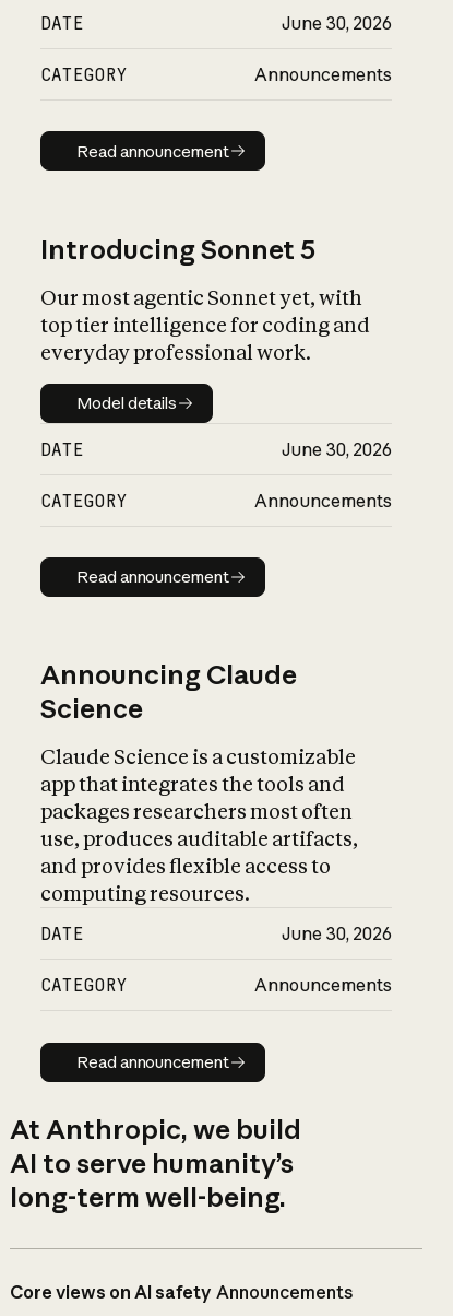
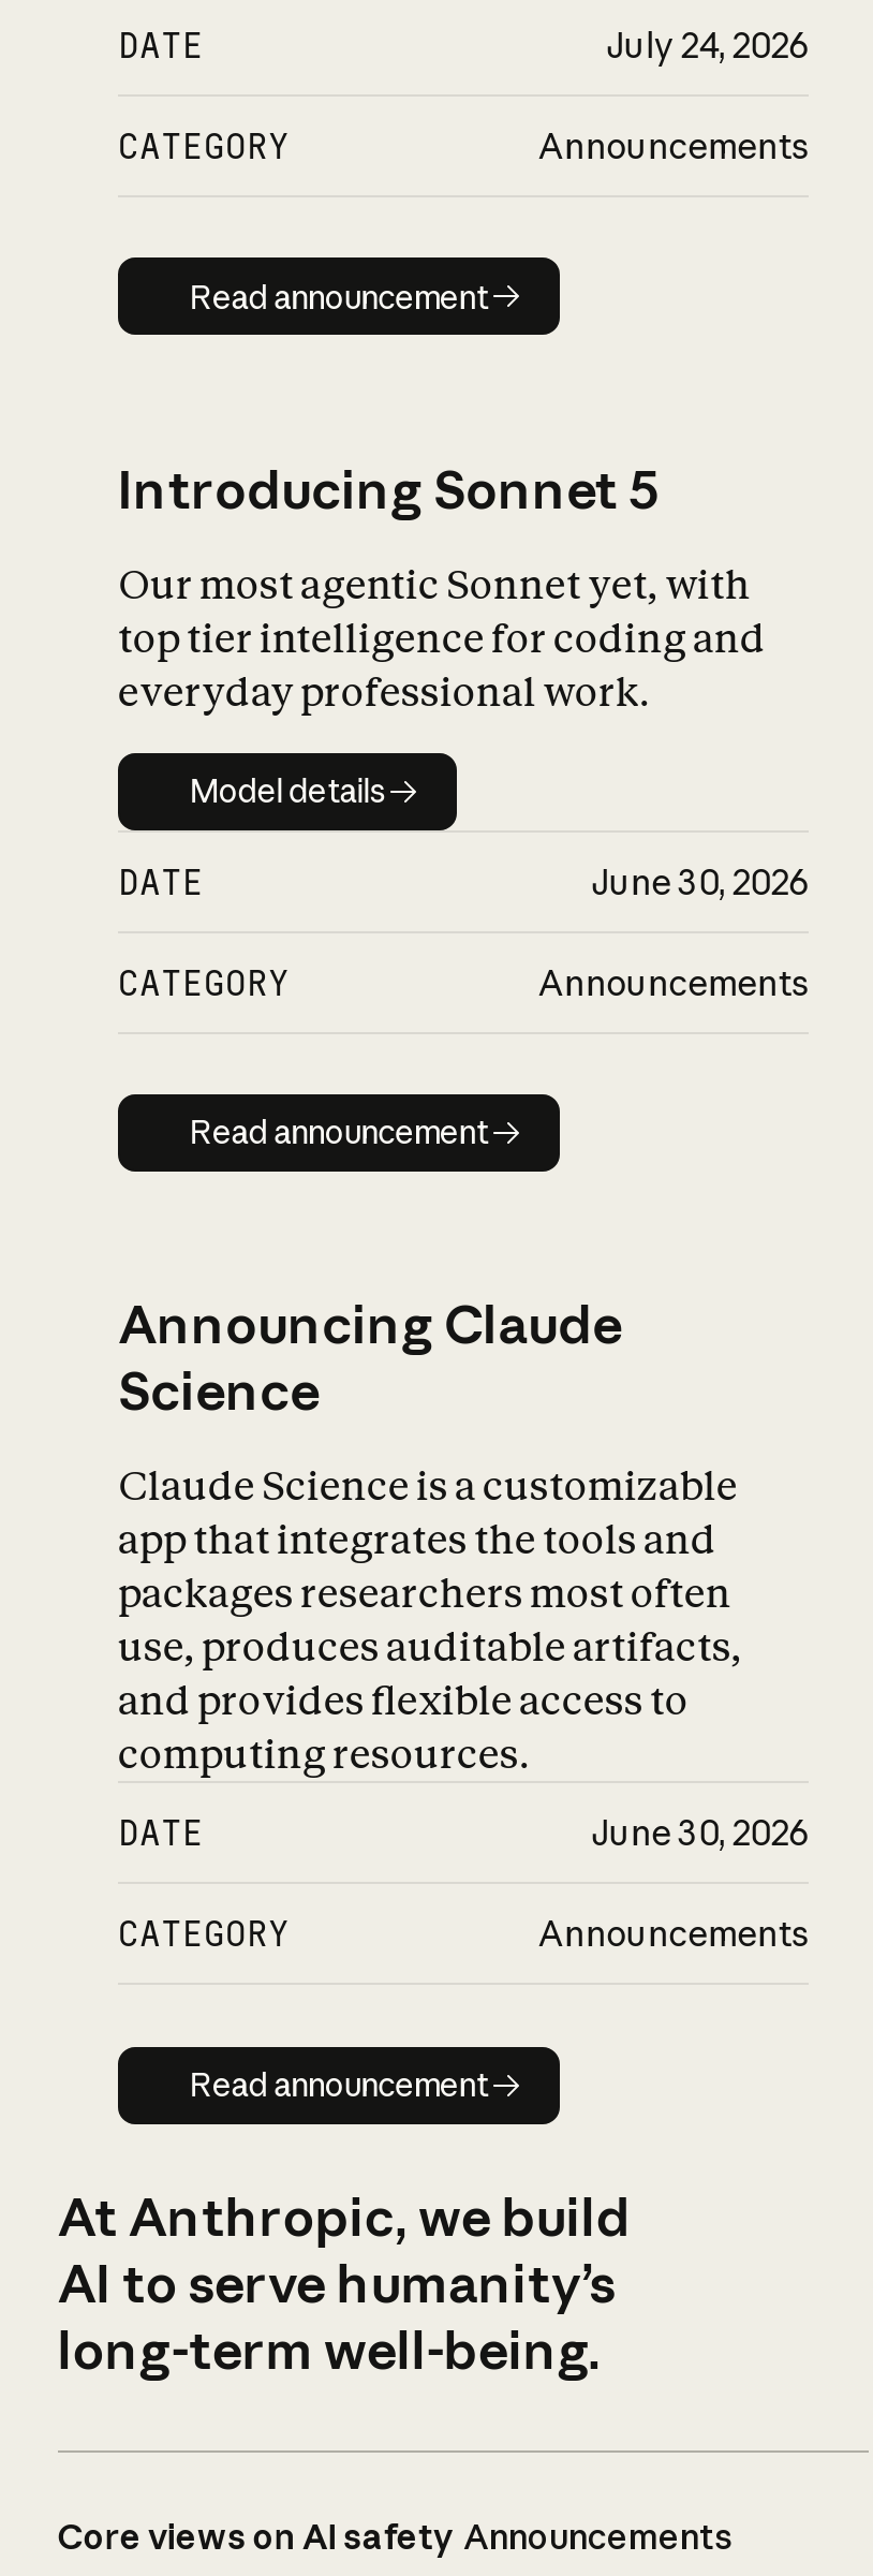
[282,12,392,34] June 30, 2026 -> [607,23,808,66] July 24, 2026

